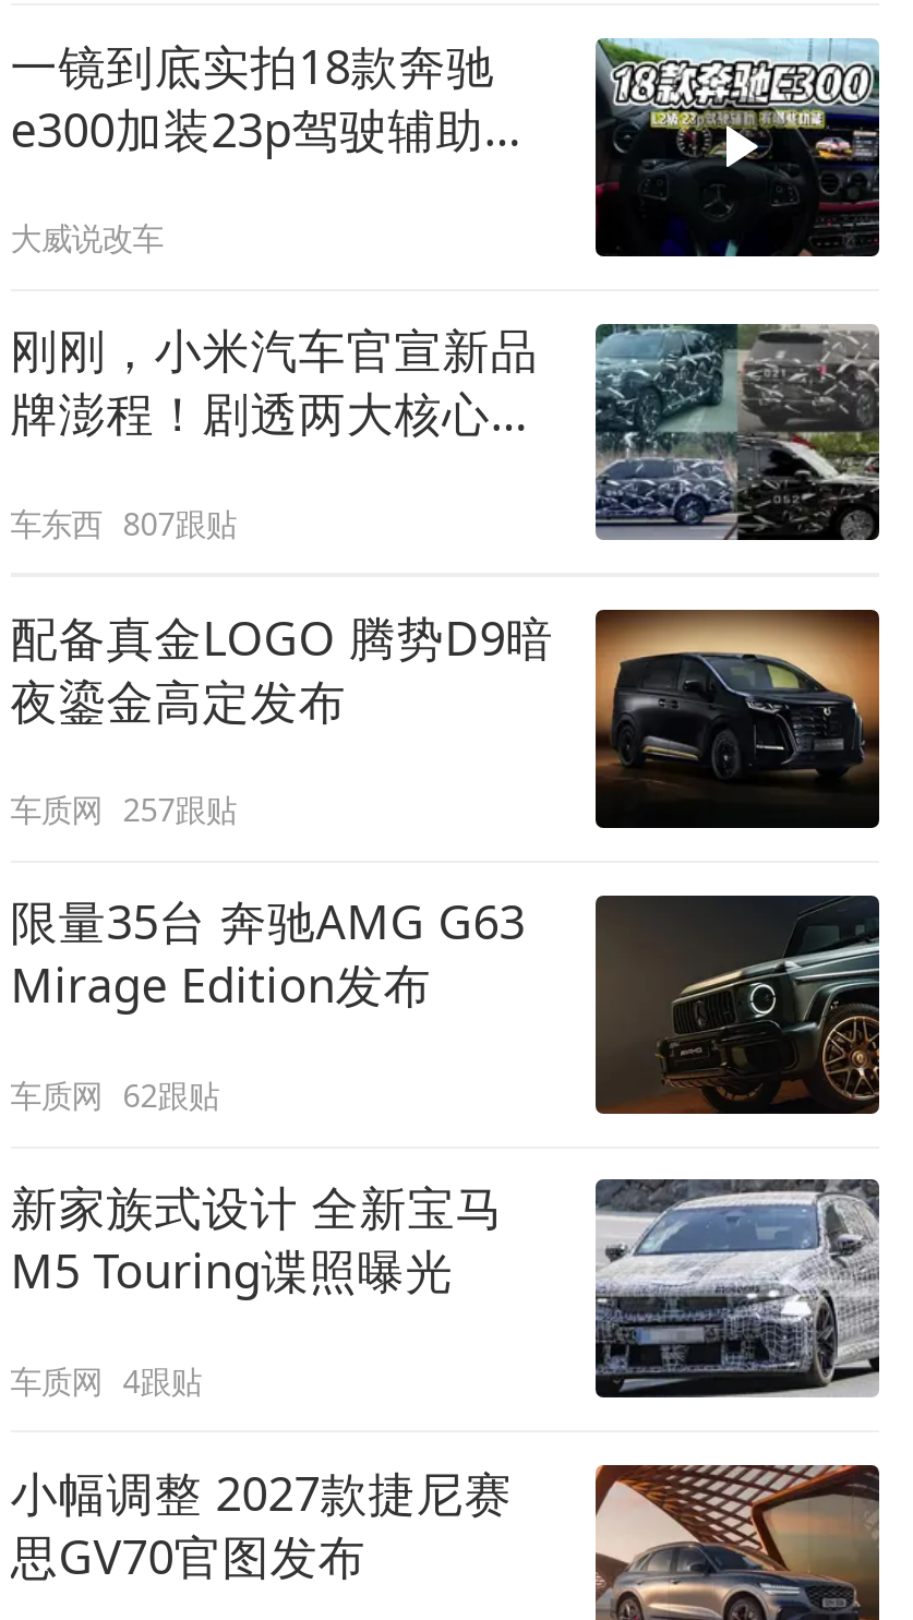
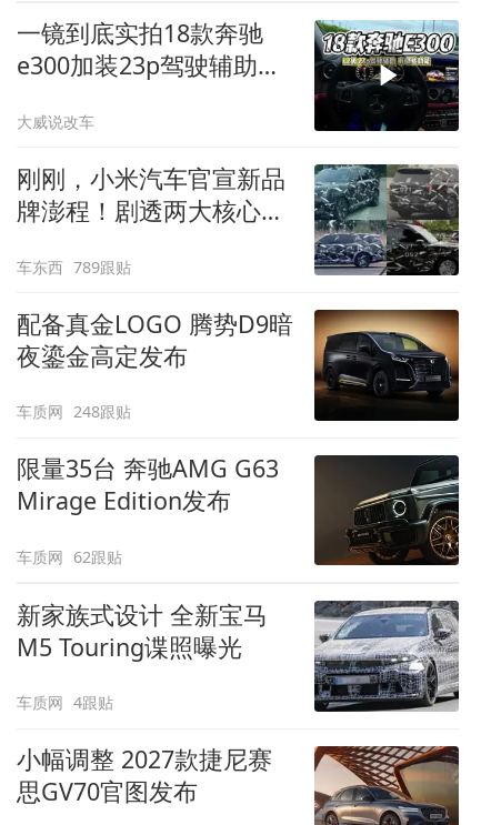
[10,502,236,543] 车东西 807跟贴 -> [16,256,131,277] 车东西 789跟贴
[10,789,236,831] 车质网 257跟贴 -> [16,401,131,422] 车质网 248跟贴

